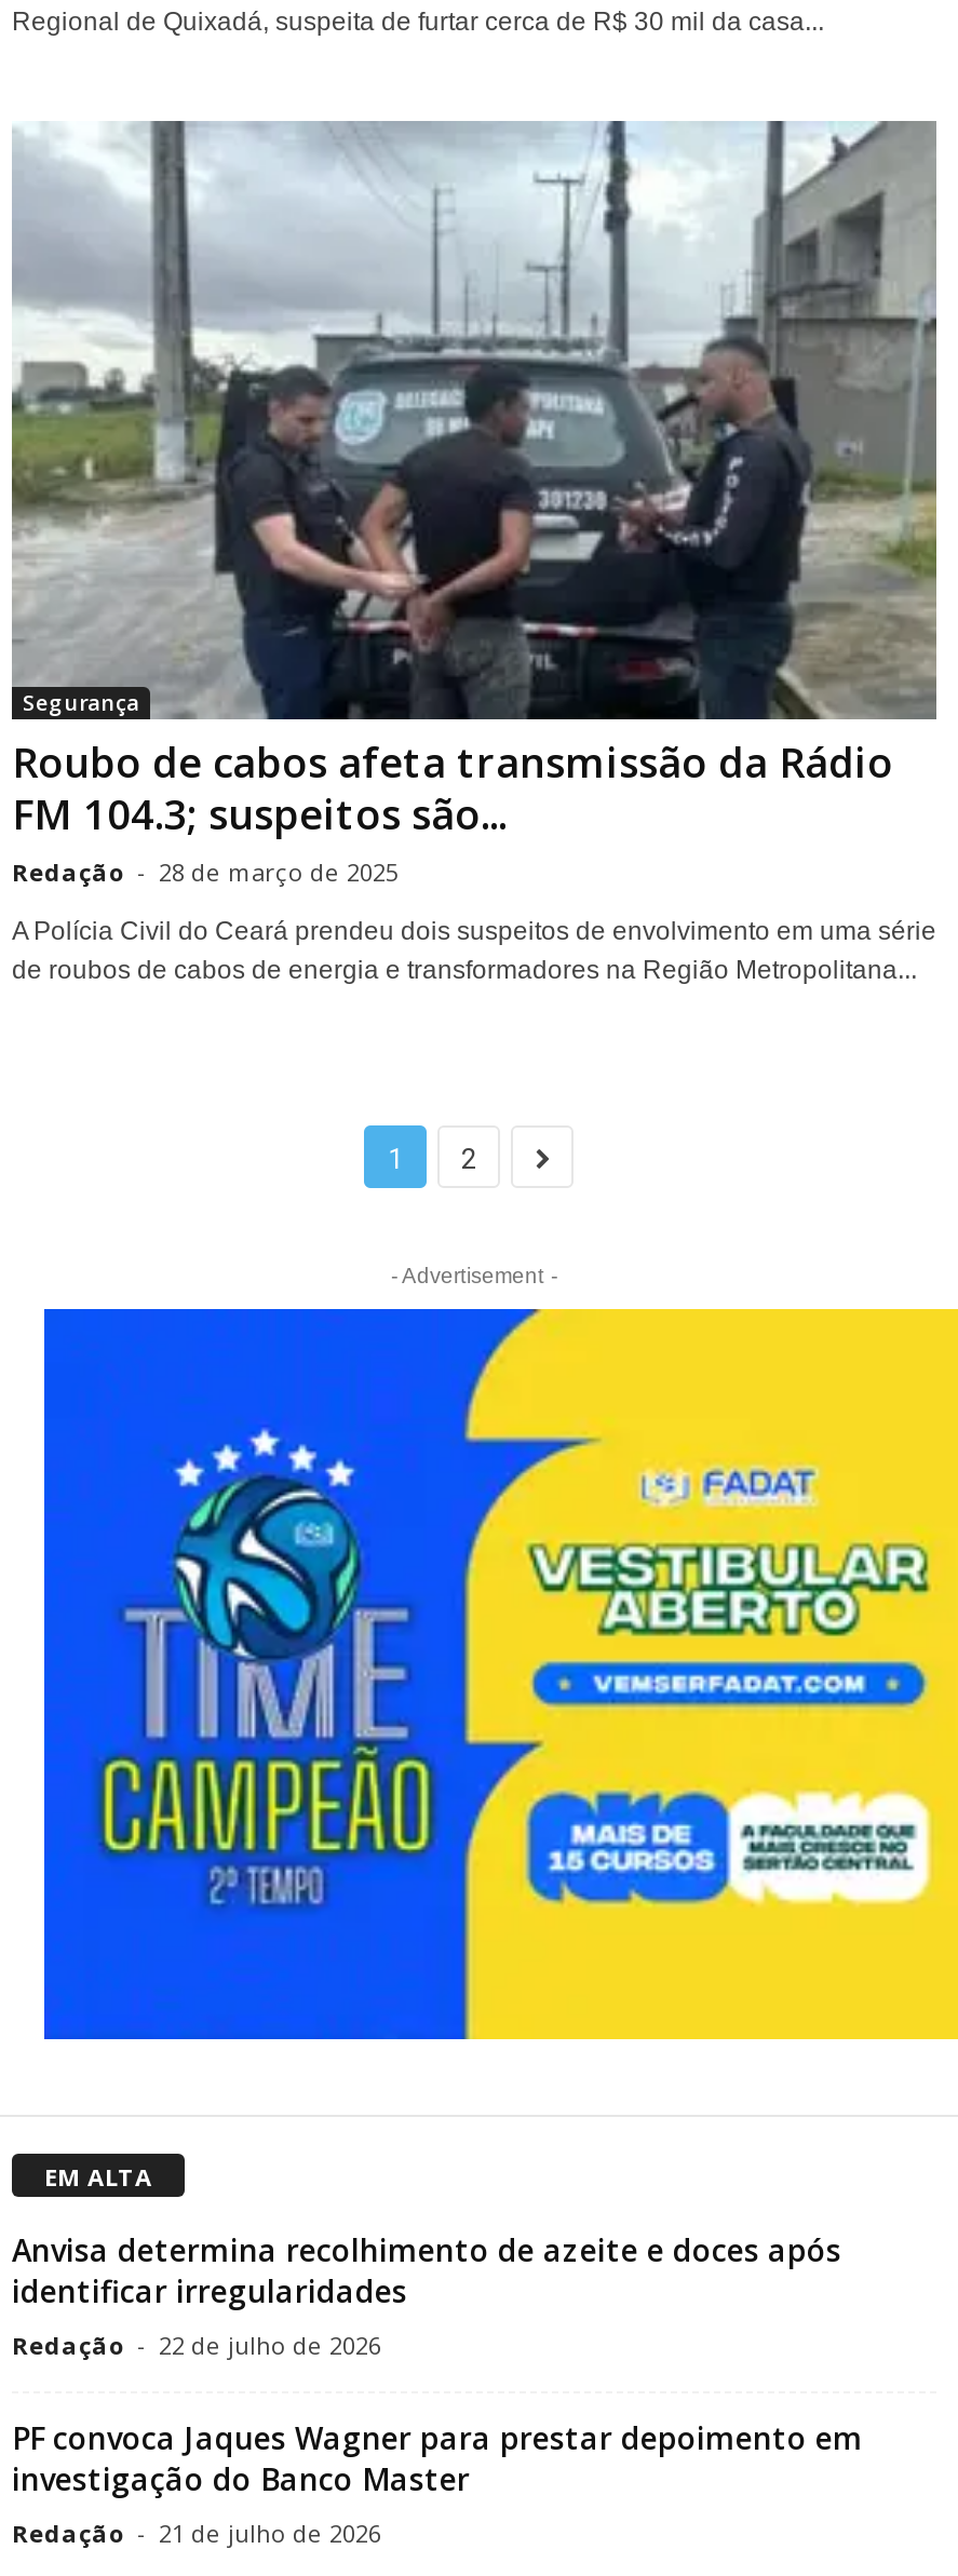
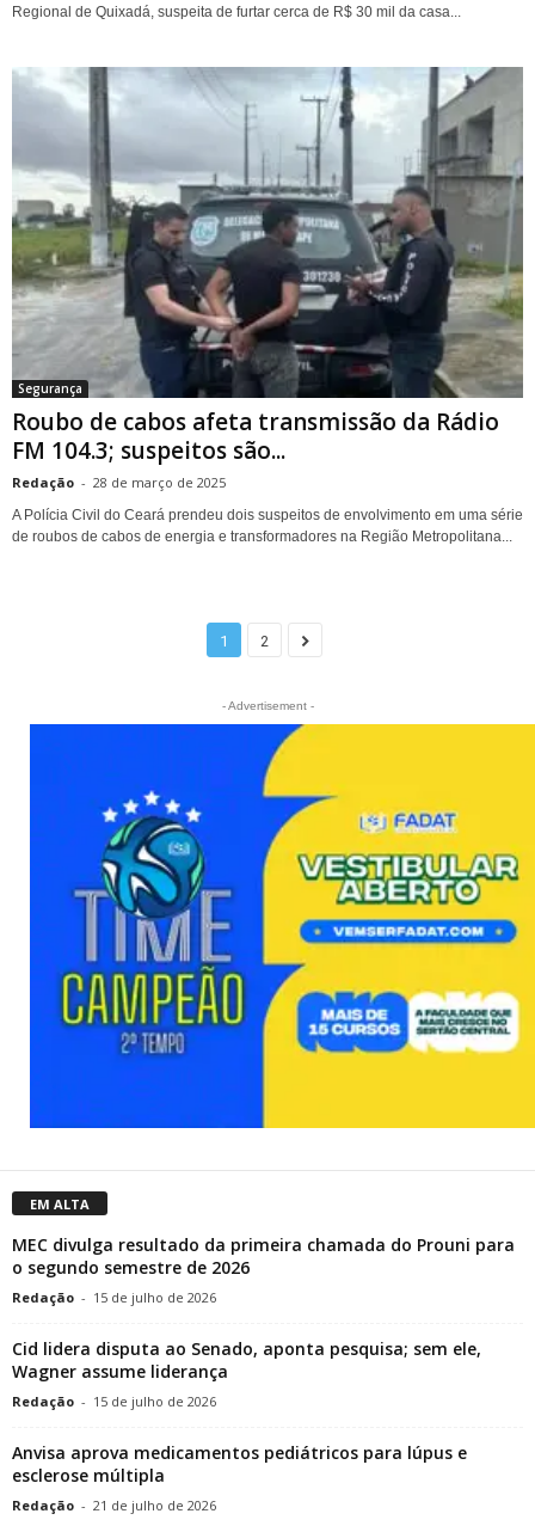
[12,2228,863,2498] Anvisa determina recolhimento de azeite e doces após | identificar irregularidades | Redação - 22 de julho de 2026 | PF convoca Jaques Wagner para prestar depoimento em | investigação do Banco Master -> [12,1233,515,1486] MEC divulga resultado da primeira chamada do Prouni para | o segundo semestre de 2026 | Redação - 15 de julho de 2026 | Cid lidera disputa ao Senado, aponta pesquisa; sem ele, | Wagner assume liderança | Redação - 15 de julho de 2026 | Anvisa aprova medicamentos pediátricos para lúpus e | esclerose múltipla

